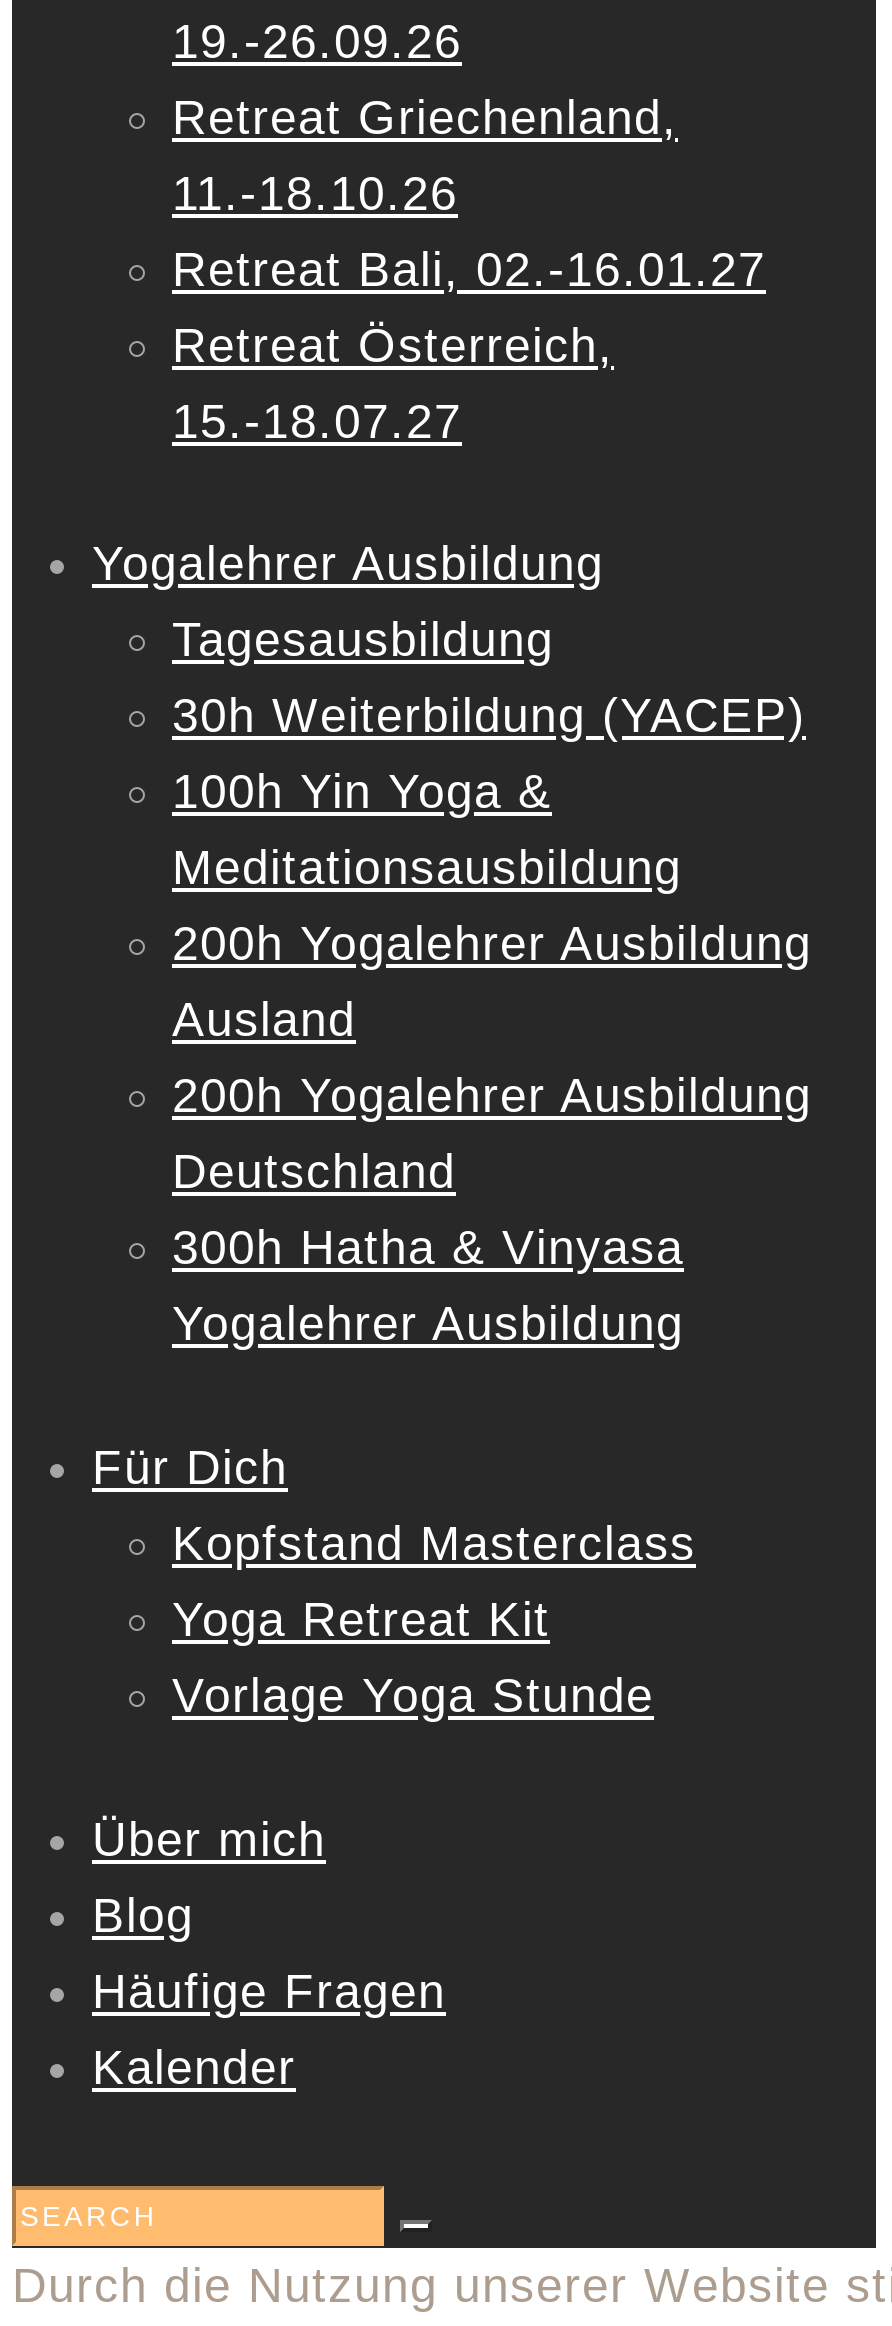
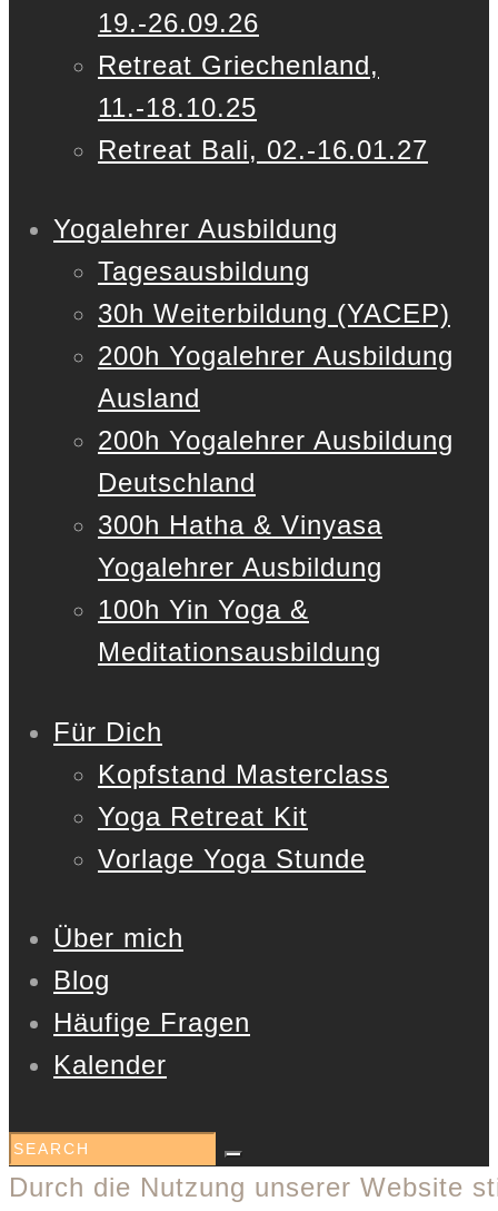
[172,165,458,219] 11.-18.10.26 -> [98,92,257,122] 11.-18.10.25
[172,317,614,447] Retreat Österreich, | 15.-18.07.27 -> none
moved [172,764,682,894] -> [98,595,381,667]: 100h Yin Yoga & | Meditationsausbildung
moved [172,916,812,1350] -> [98,341,454,582]: 200h Yogalehrer Ausbildung | Ausland | 200h Yogalehrer Ausbildung | Deutschland | 300h Hatha & Vinyasa | Yogalehrer Ausbildung

